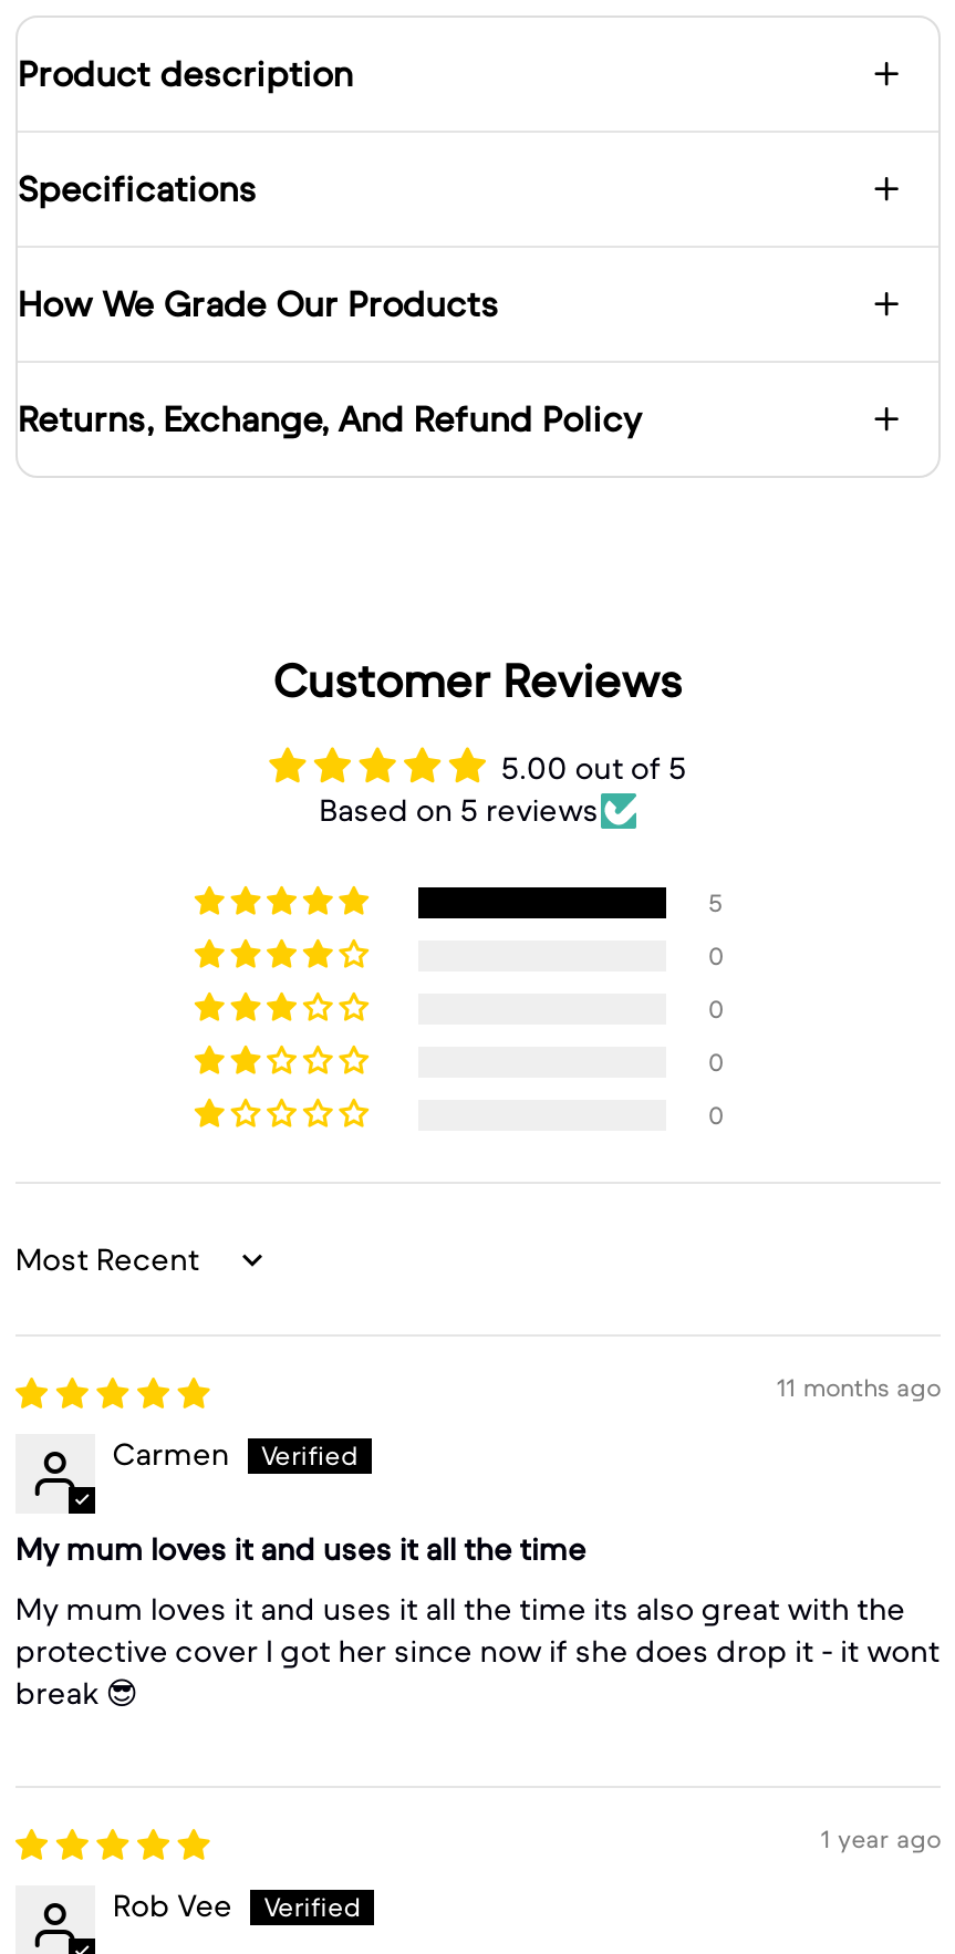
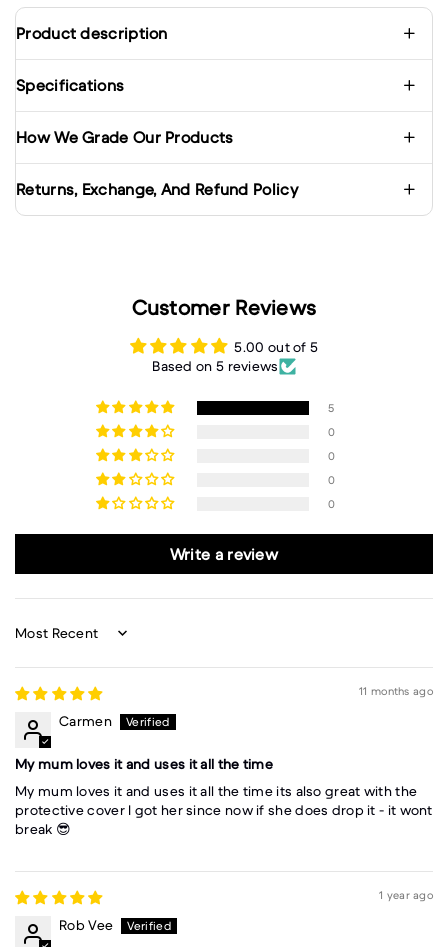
none -> [170,544,278,564] Write a review

